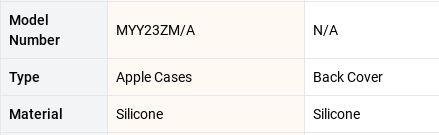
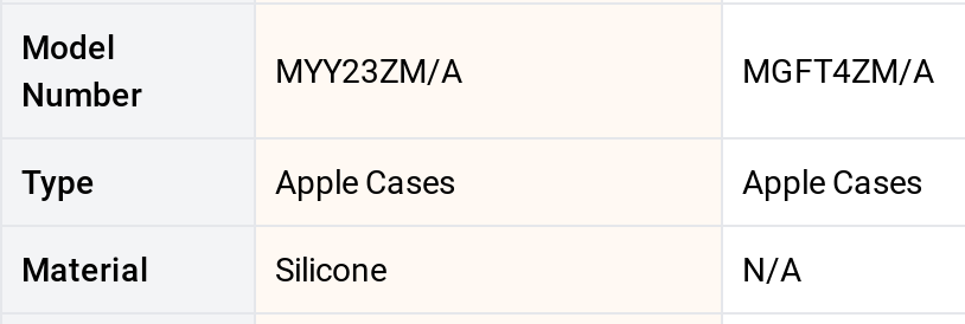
moved [313,22,338,38] -> [742,251,801,289]: N/A
none -> [742,52,934,90] MGFT4ZM/A
[313,69,383,85] Back Cover -> [742,163,922,201] Apple Cases
[313,106,360,122] Silicone -> none

